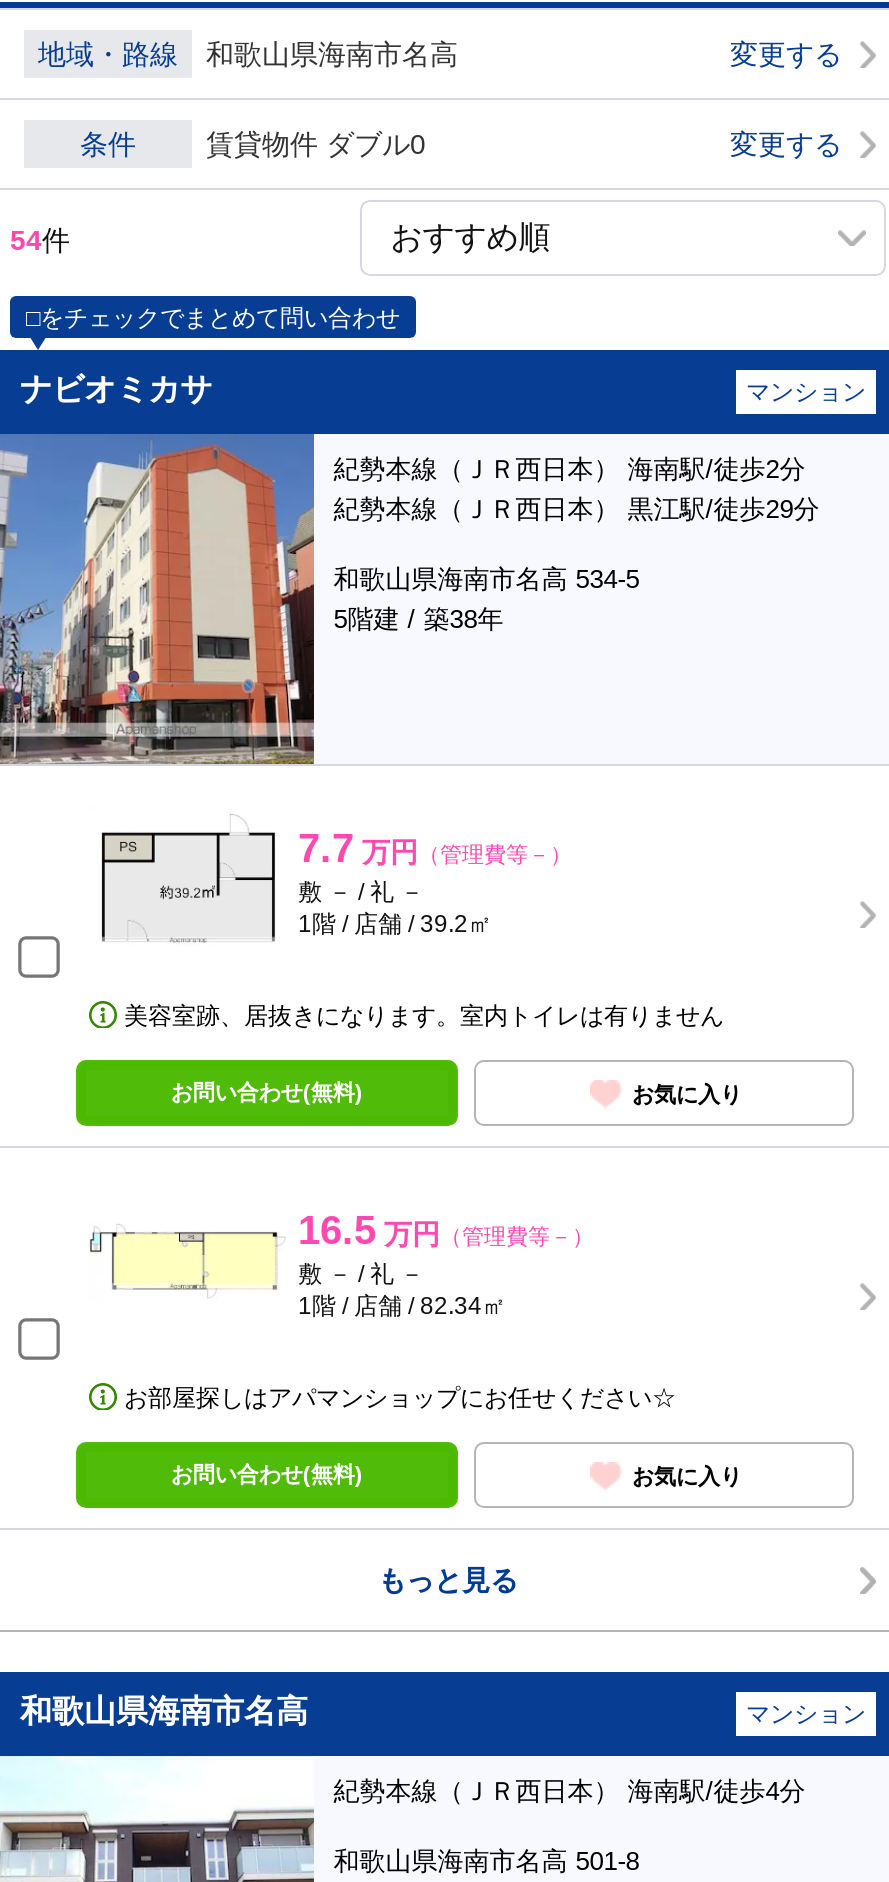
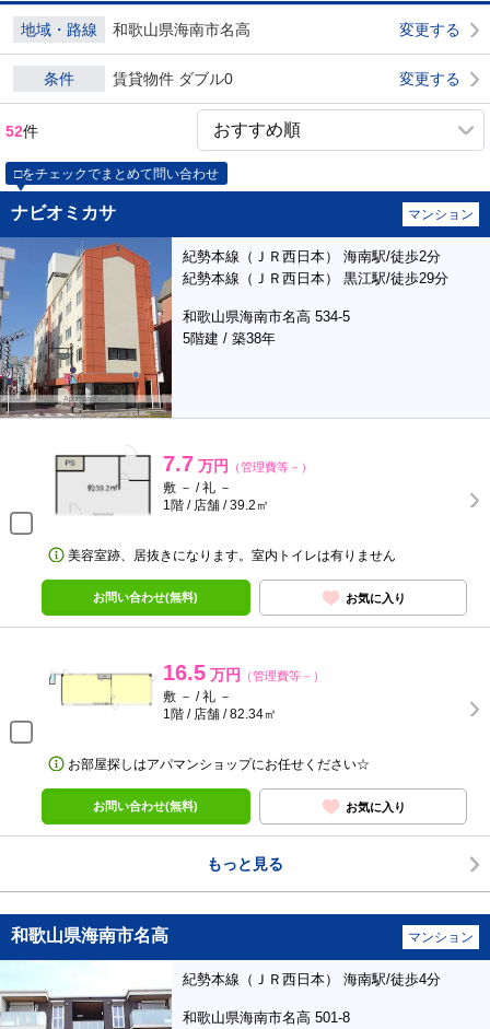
[10,224,70,256] 54件 -> [5,122,38,140] 52件

